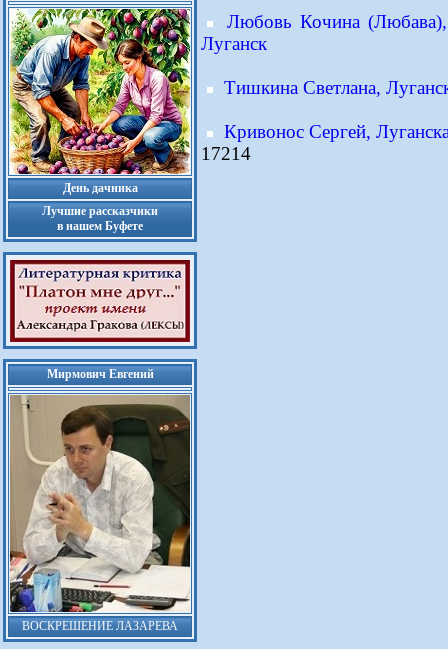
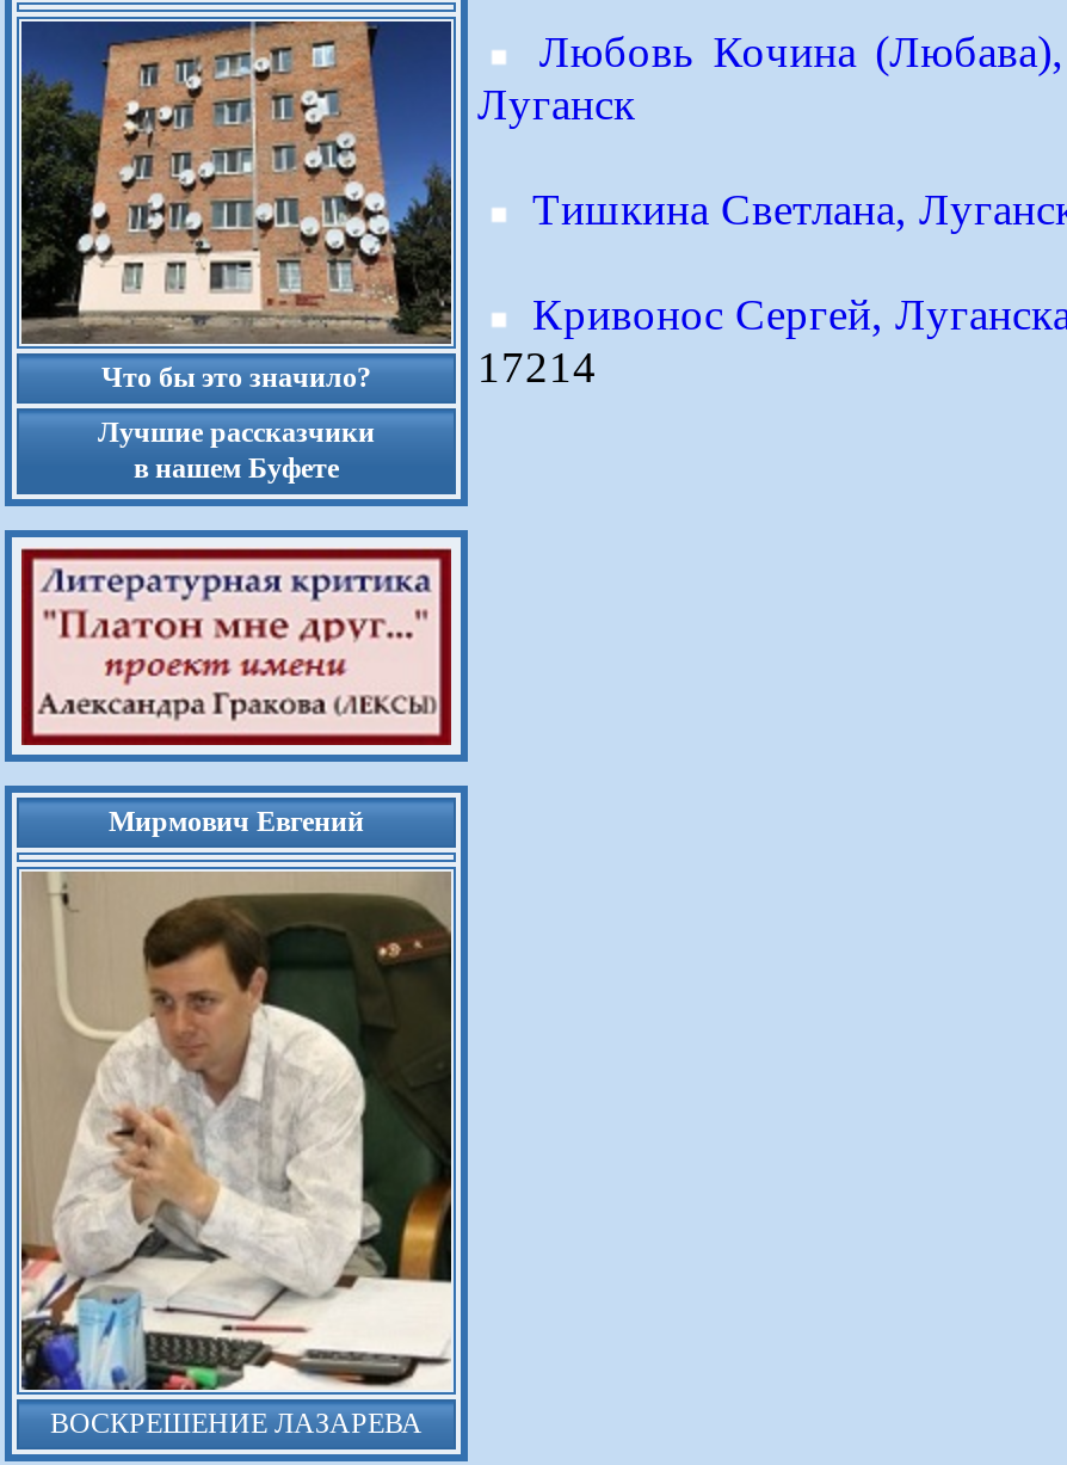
[9,8,191,195] [image] | День дачника -> [19,19,454,394] [image] | Что бы это значило?

